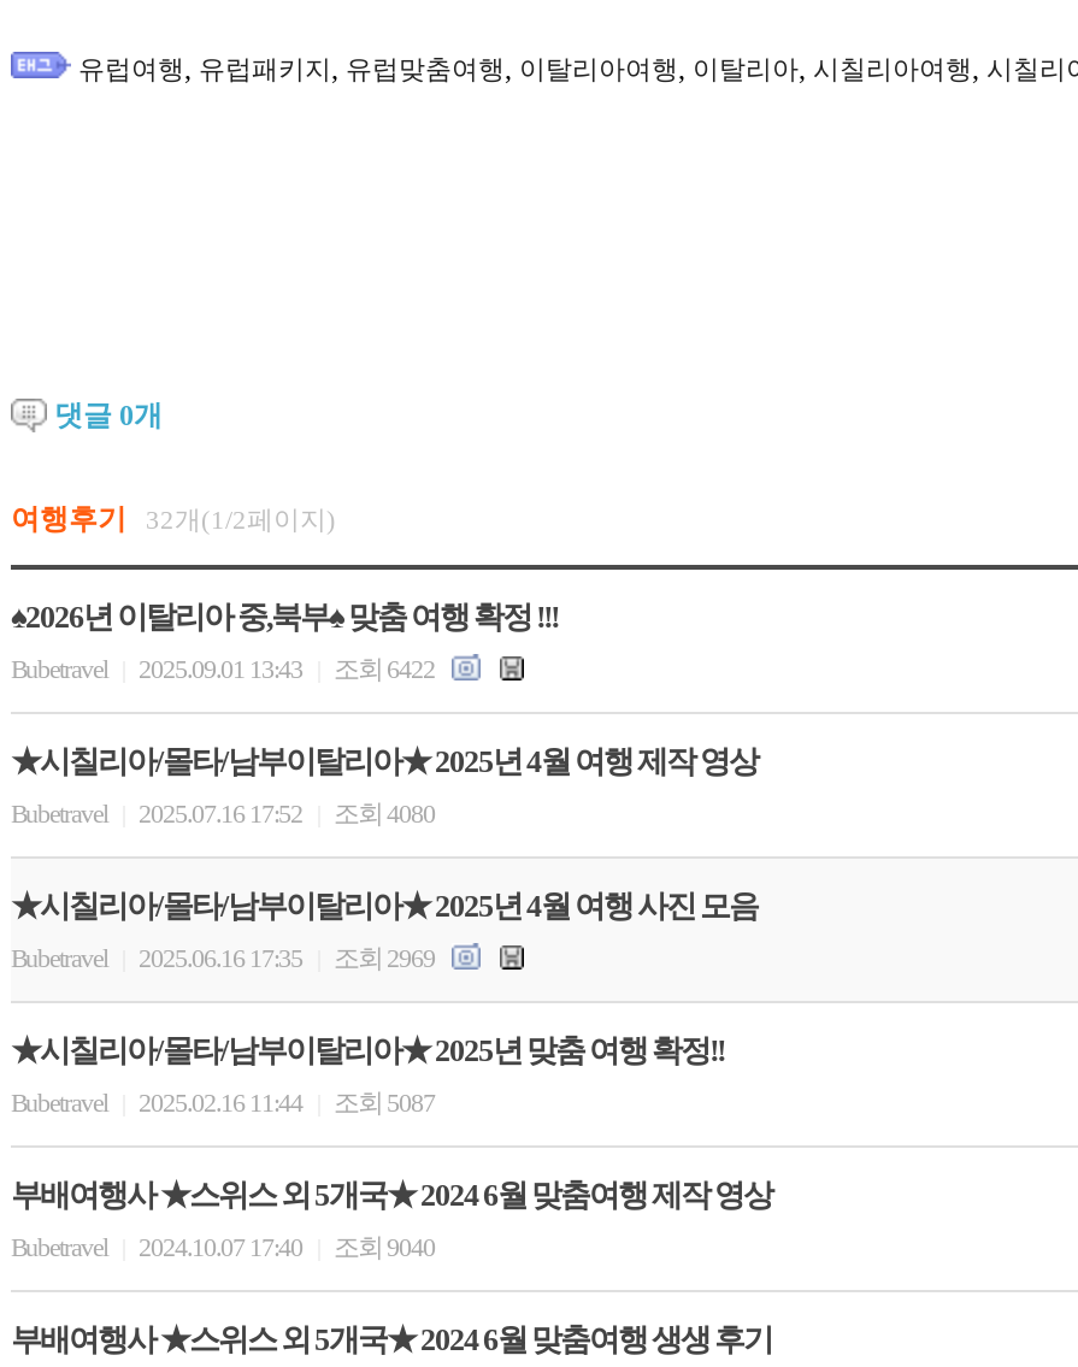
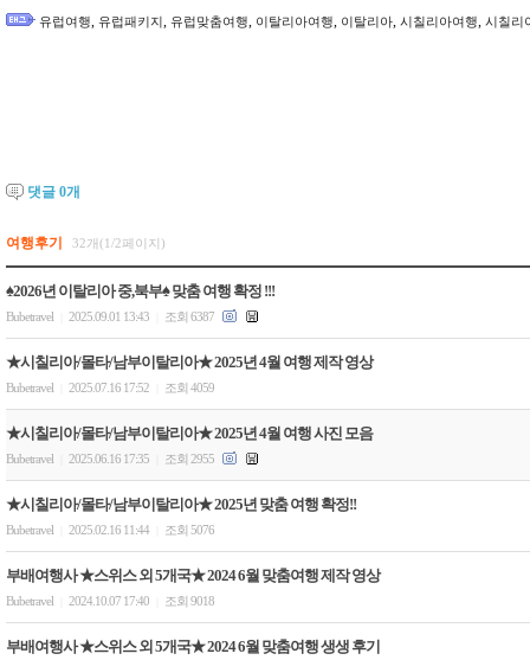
[11,653,440,682] Bubetravel 2025.09.01 13:43 조회 6422 -> [6,309,216,323] Bubetravel 2025.09.01 13:43 조회 6387
[11,798,435,826] Bubetravel 2025.07.16 17:52 조회 4080 -> [6,380,214,394] Bubetravel 2025.07.16 17:52 조회 4059
[11,942,440,971] Bubetravel 2025.06.16 17:35 조회 2969 -> [6,451,216,465] Bubetravel 2025.06.16 17:35 조회 2955
[11,1087,435,1116] Bubetravel 2025.02.16 11:44 조회 5087 -> [6,522,214,536] Bubetravel 2025.02.16 11:44 조회 5076
[11,1231,435,1260] Bubetravel 2024.10.07 17:40 조회 9040 -> [6,593,214,607] Bubetravel 2024.10.07 17:40 조회 9018

